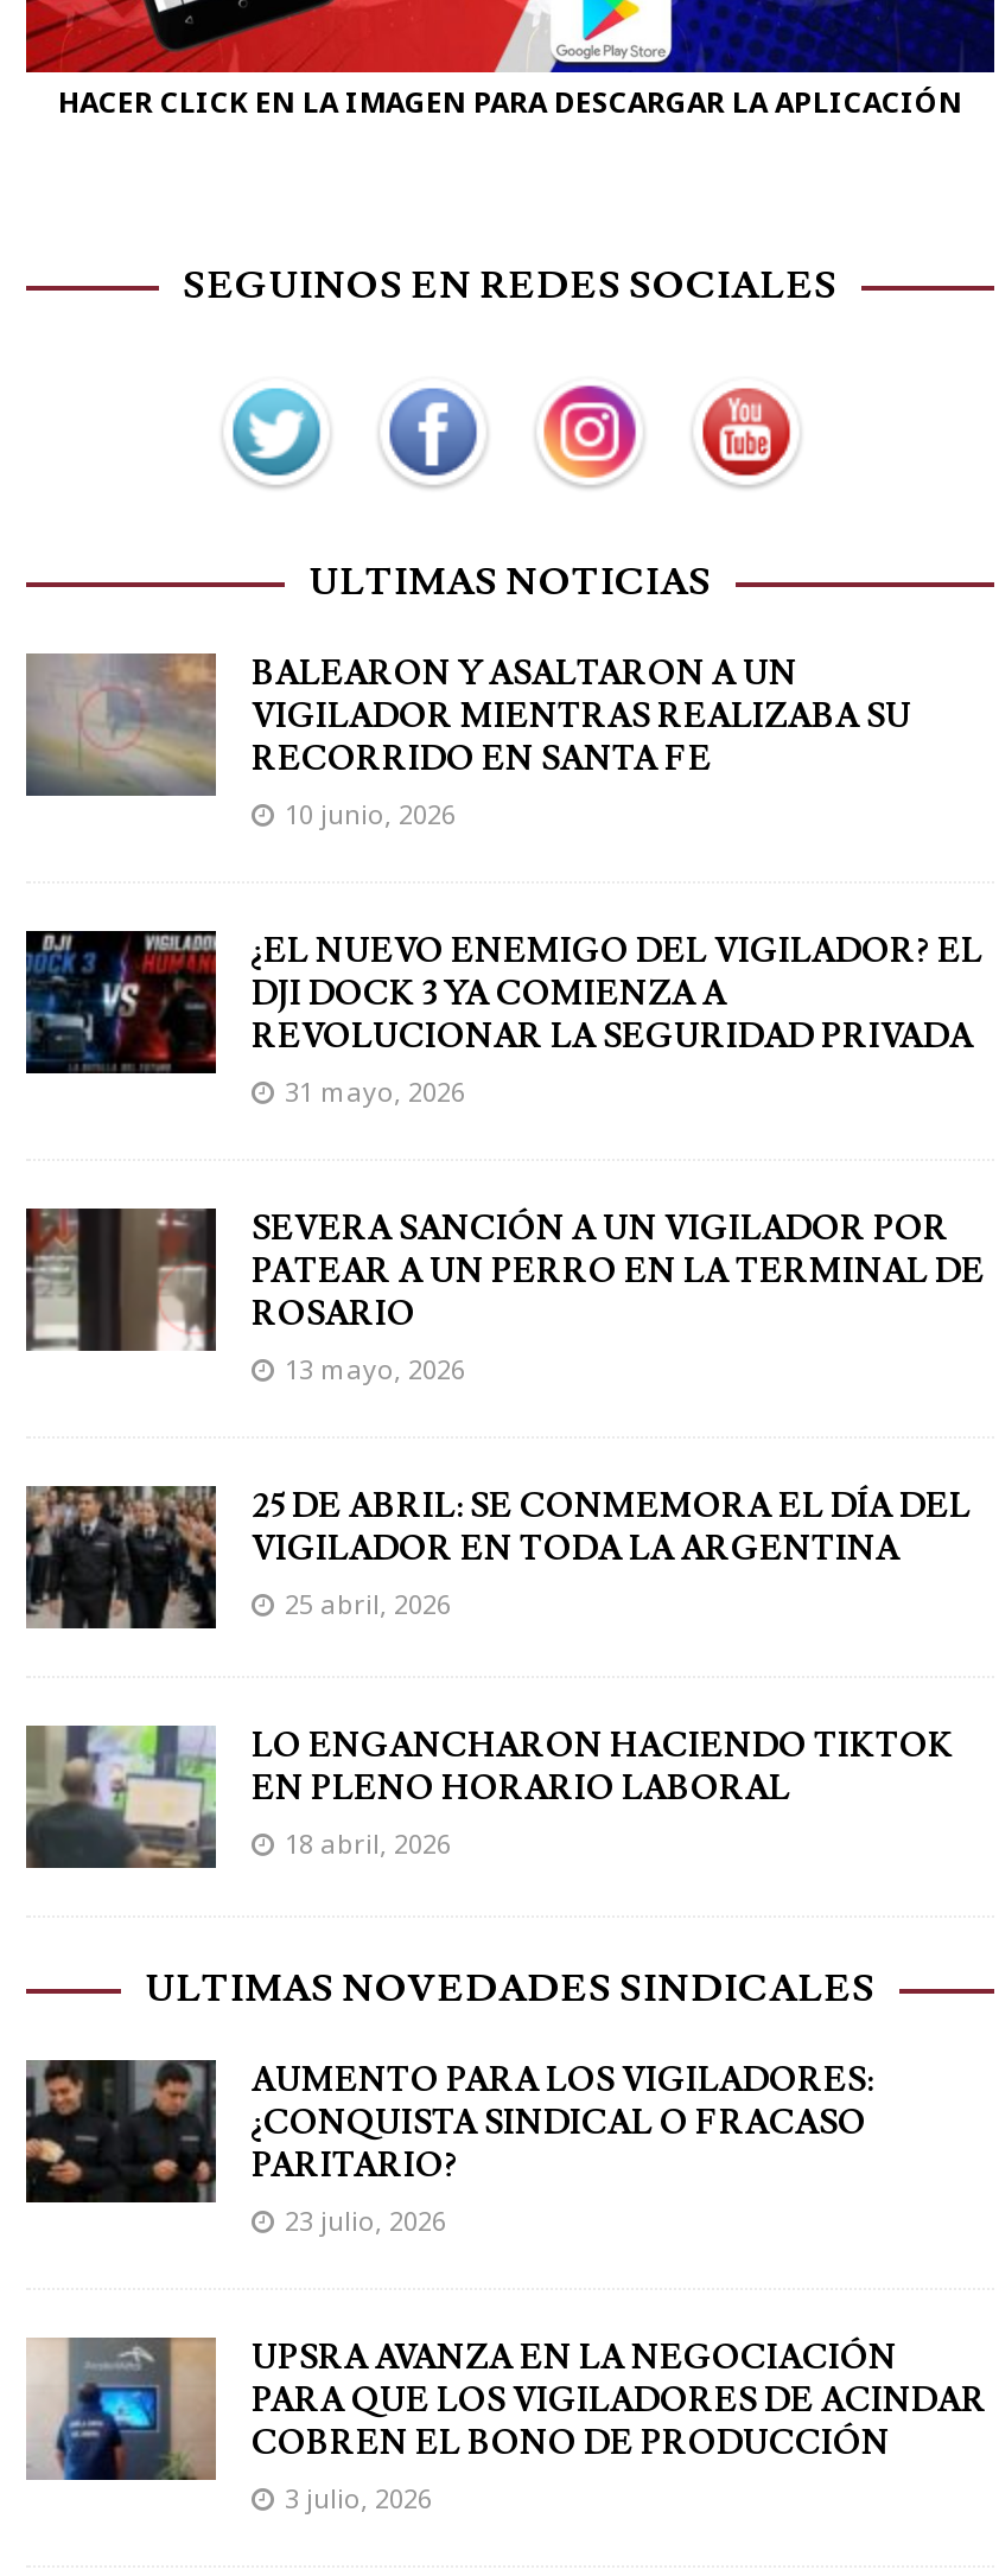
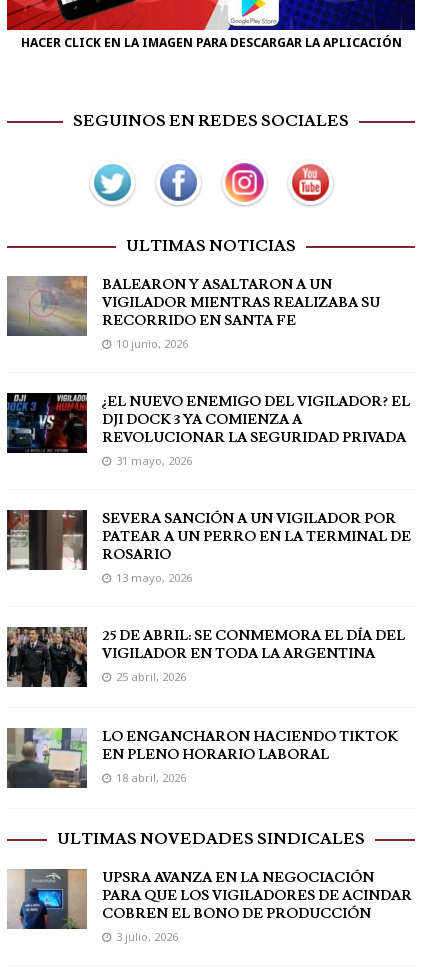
[24,2059,873,2239] [image] | AUMENTO PARA LOS VIGILADORES: | ¿CONQUISTA SINDICAL O FRACASO | PARITARIO? | 23 julio, 2026 -> none

